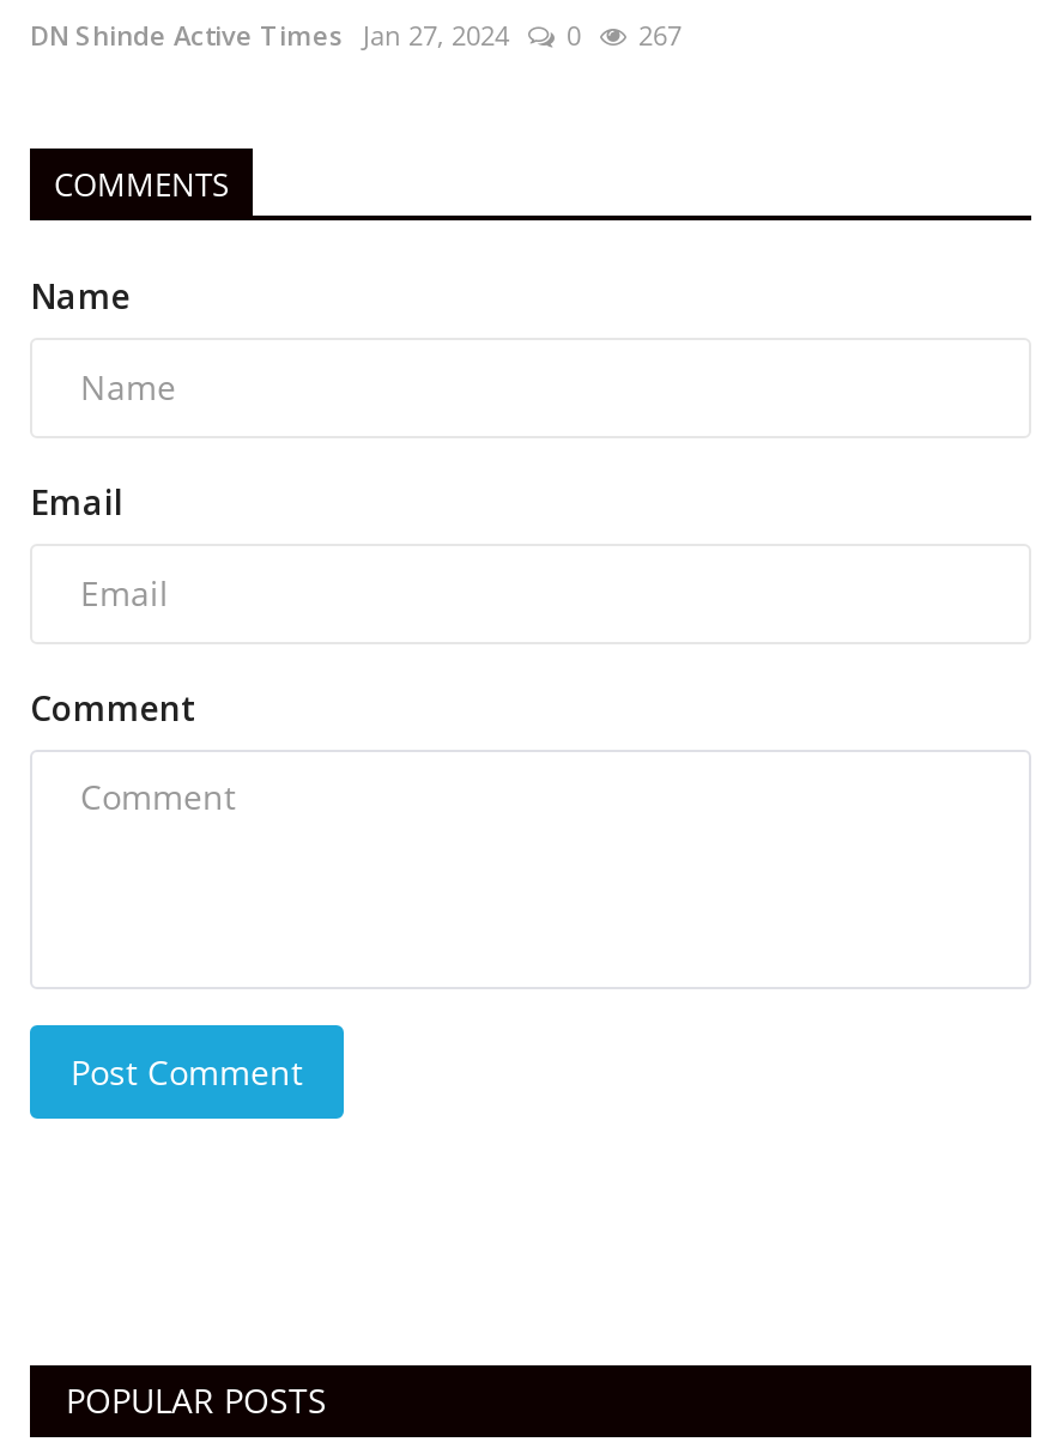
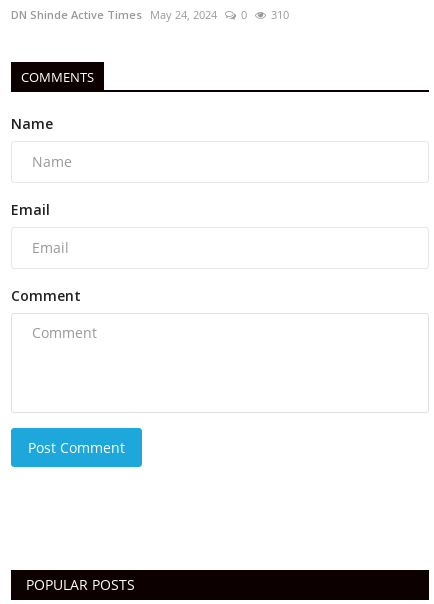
[30,17,509,53] DN Shinde Active Times Jan 27, 2024 -> [11,7,217,22] DN Shinde Active Times May 24, 2024
[638,17,682,53] 267 -> [271,7,289,22] 310

